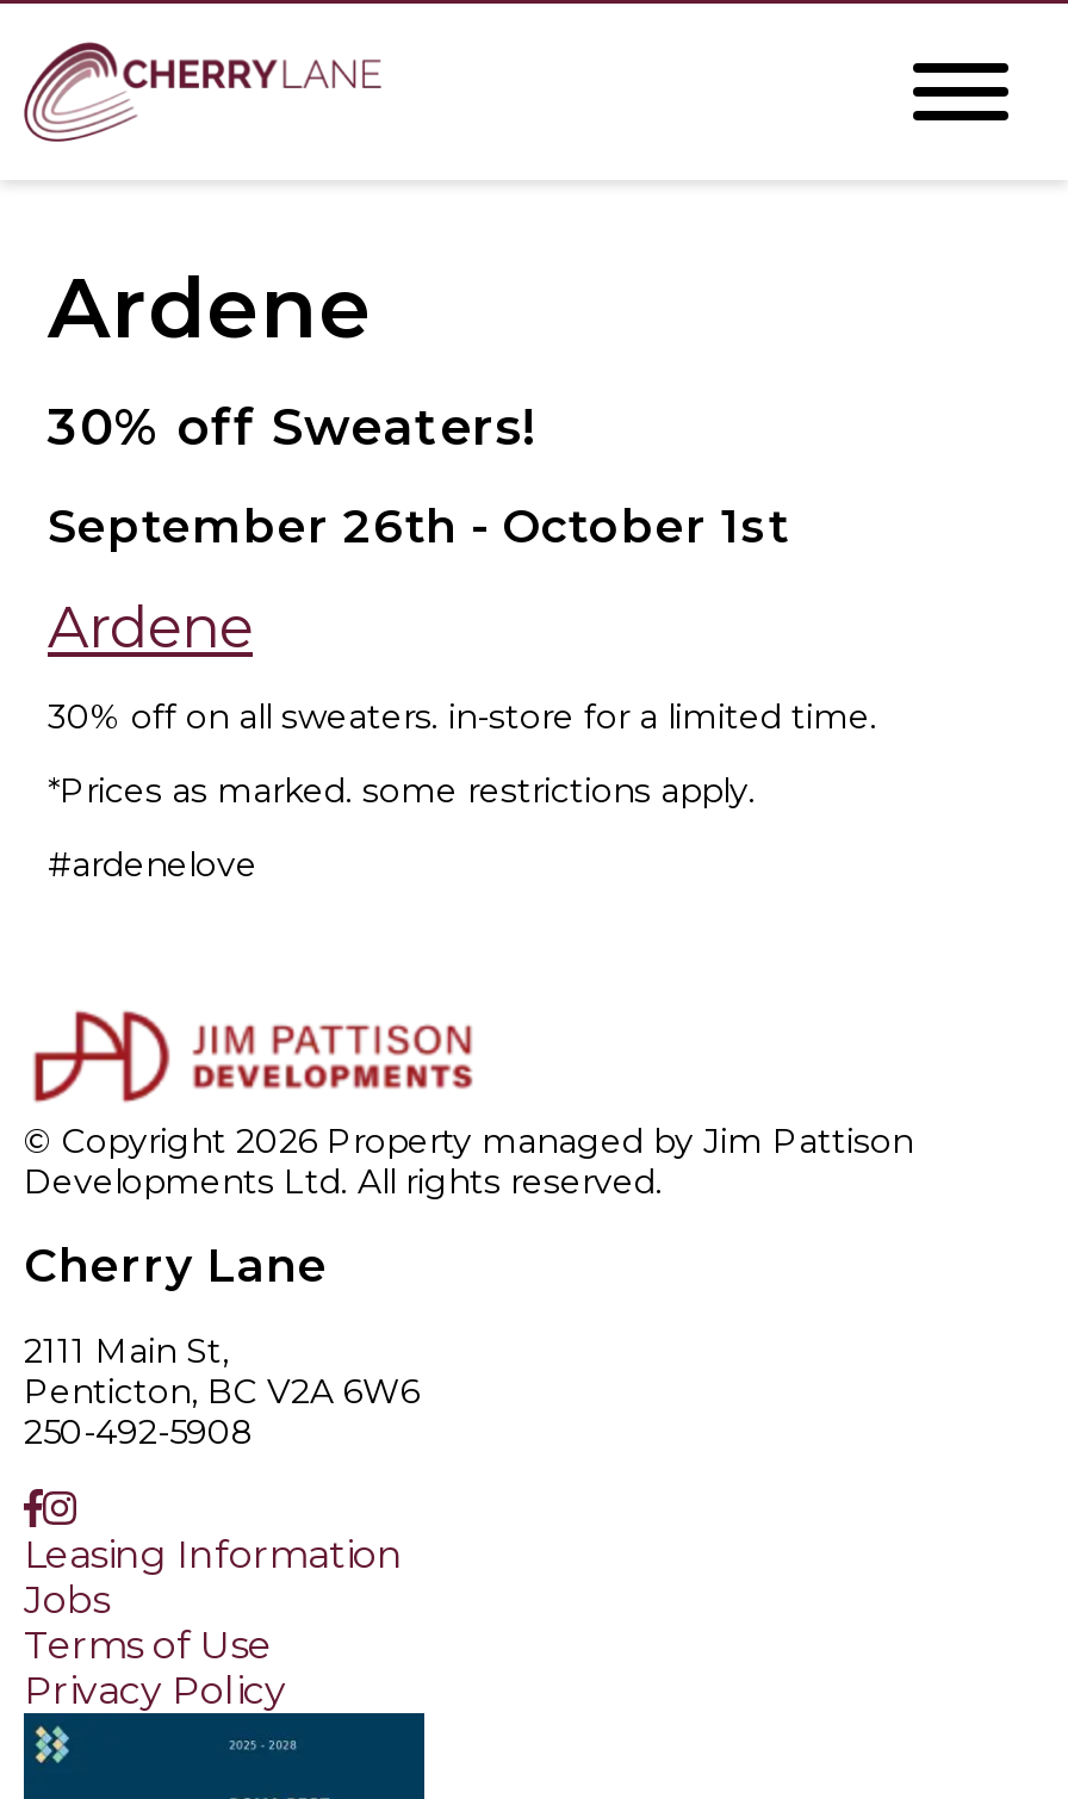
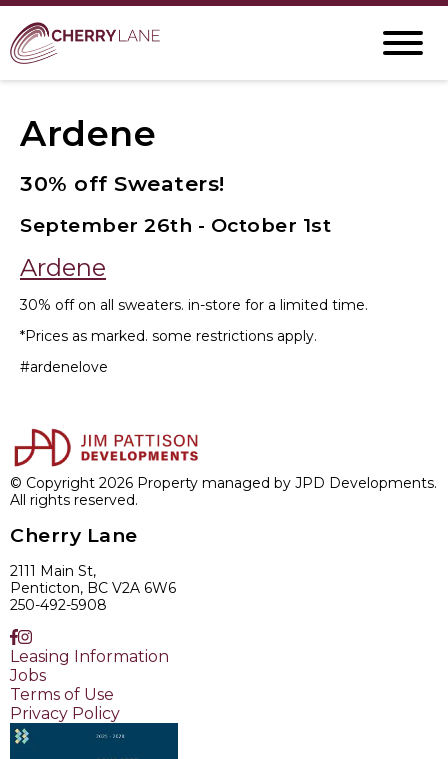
[24,1119,913,1203] © Copyright 2026 Property managed by Jim Pattison | Developments Ltd. All rights reserved. -> [10,474,437,509] © Copyright 2026 Property managed by JPD Developments. | All rights reserved.

